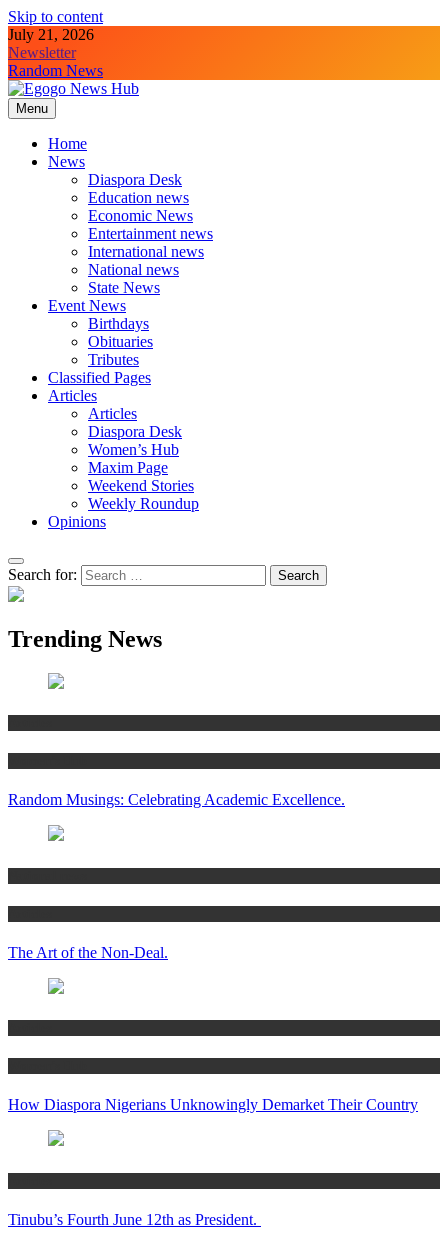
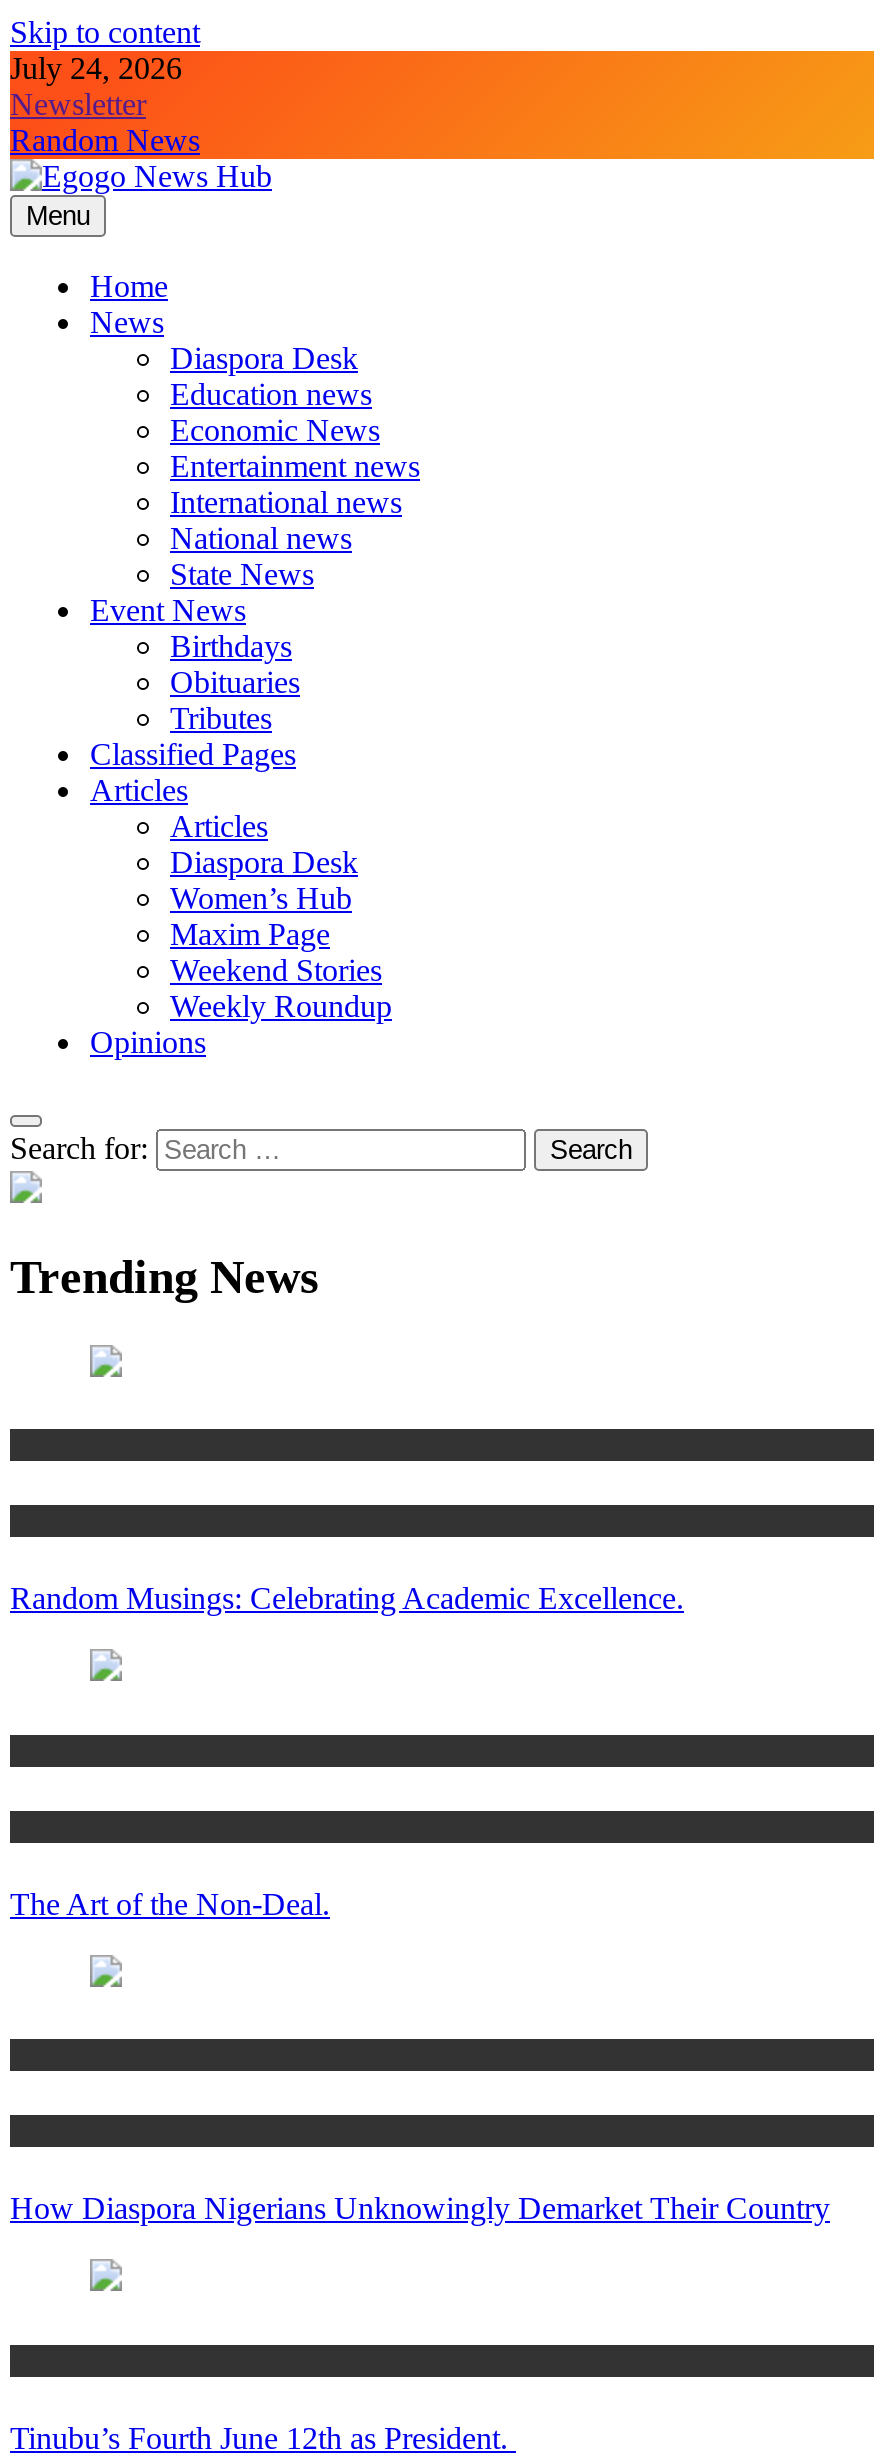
[8,26,94,43] July 21, 2026 -> [10,51,182,85] July 24, 2026

